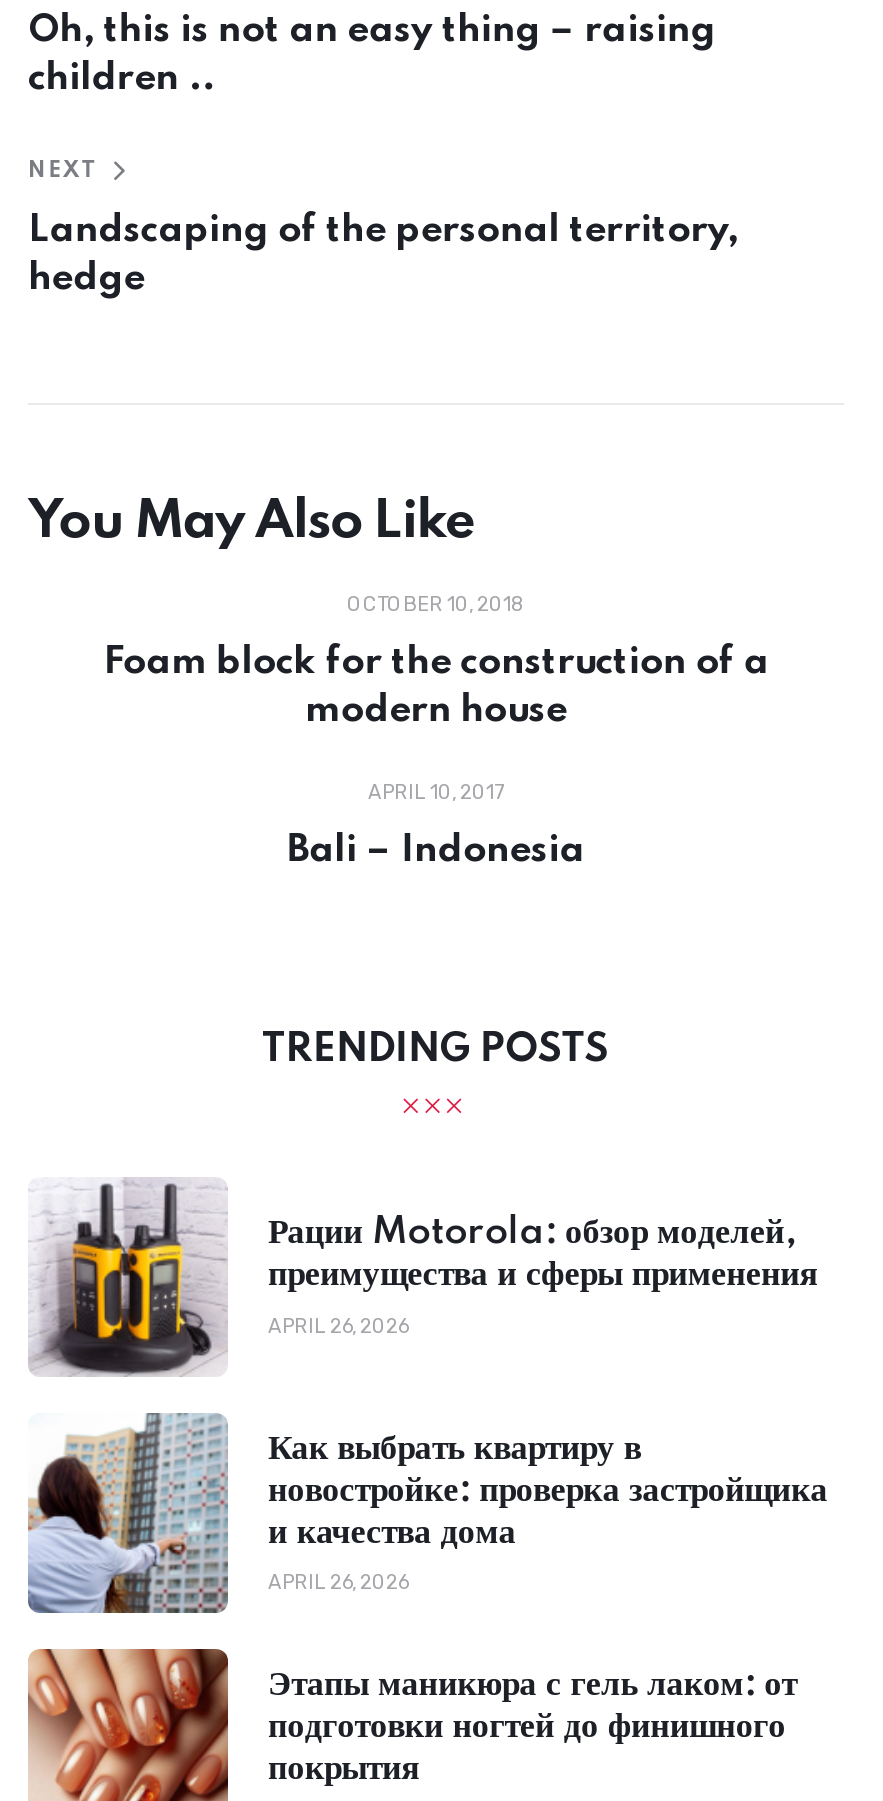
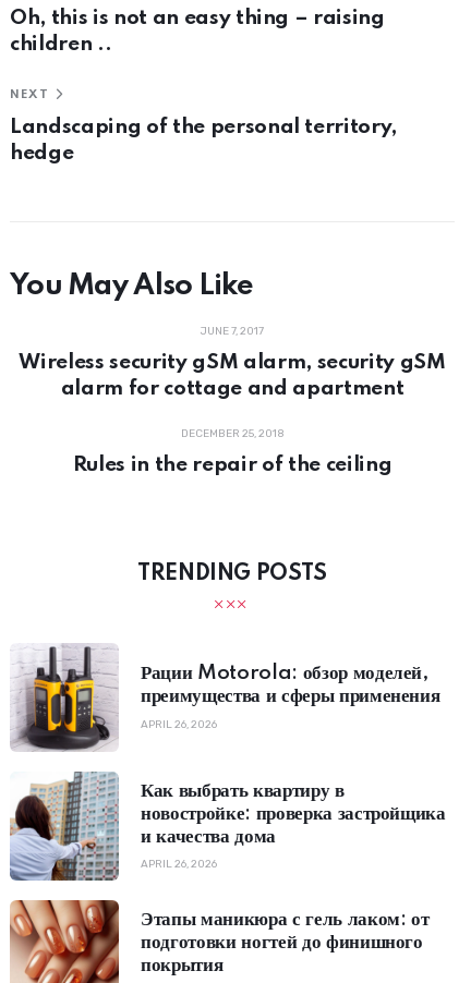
[347,593,525,617] OCTOBER 10, 2018 -> [201,325,264,338] JUNE 7, 2017
[103,643,769,729] Foam block for the construction of a | modern house -> [19,352,445,399] Wireless security gSM alarm, security gSM | alarm for cottage and apartment
[368,782,504,806] APRIL 10, 2017 -> [180,428,284,441] DECEMBER 25, 2018
[287,832,585,870] Bali – Indonesia -> [73,455,392,476] Rules in the repair of the ceiling

